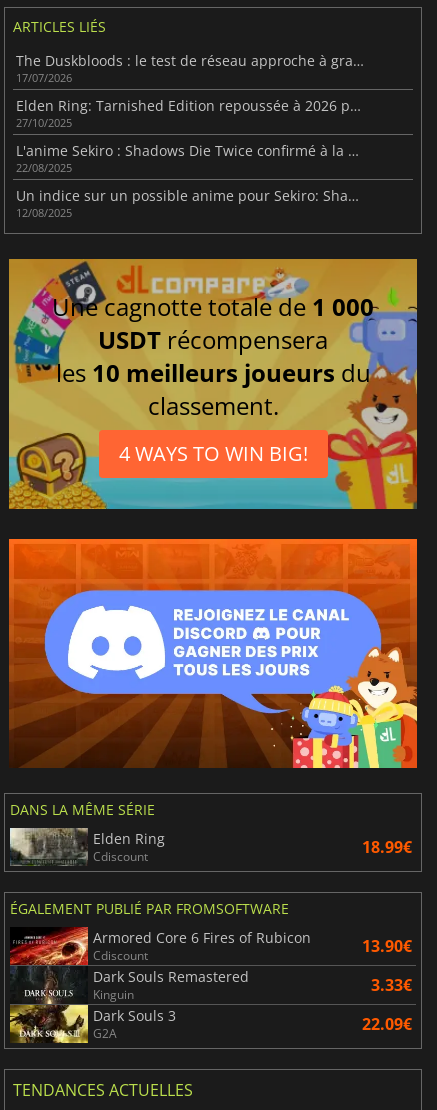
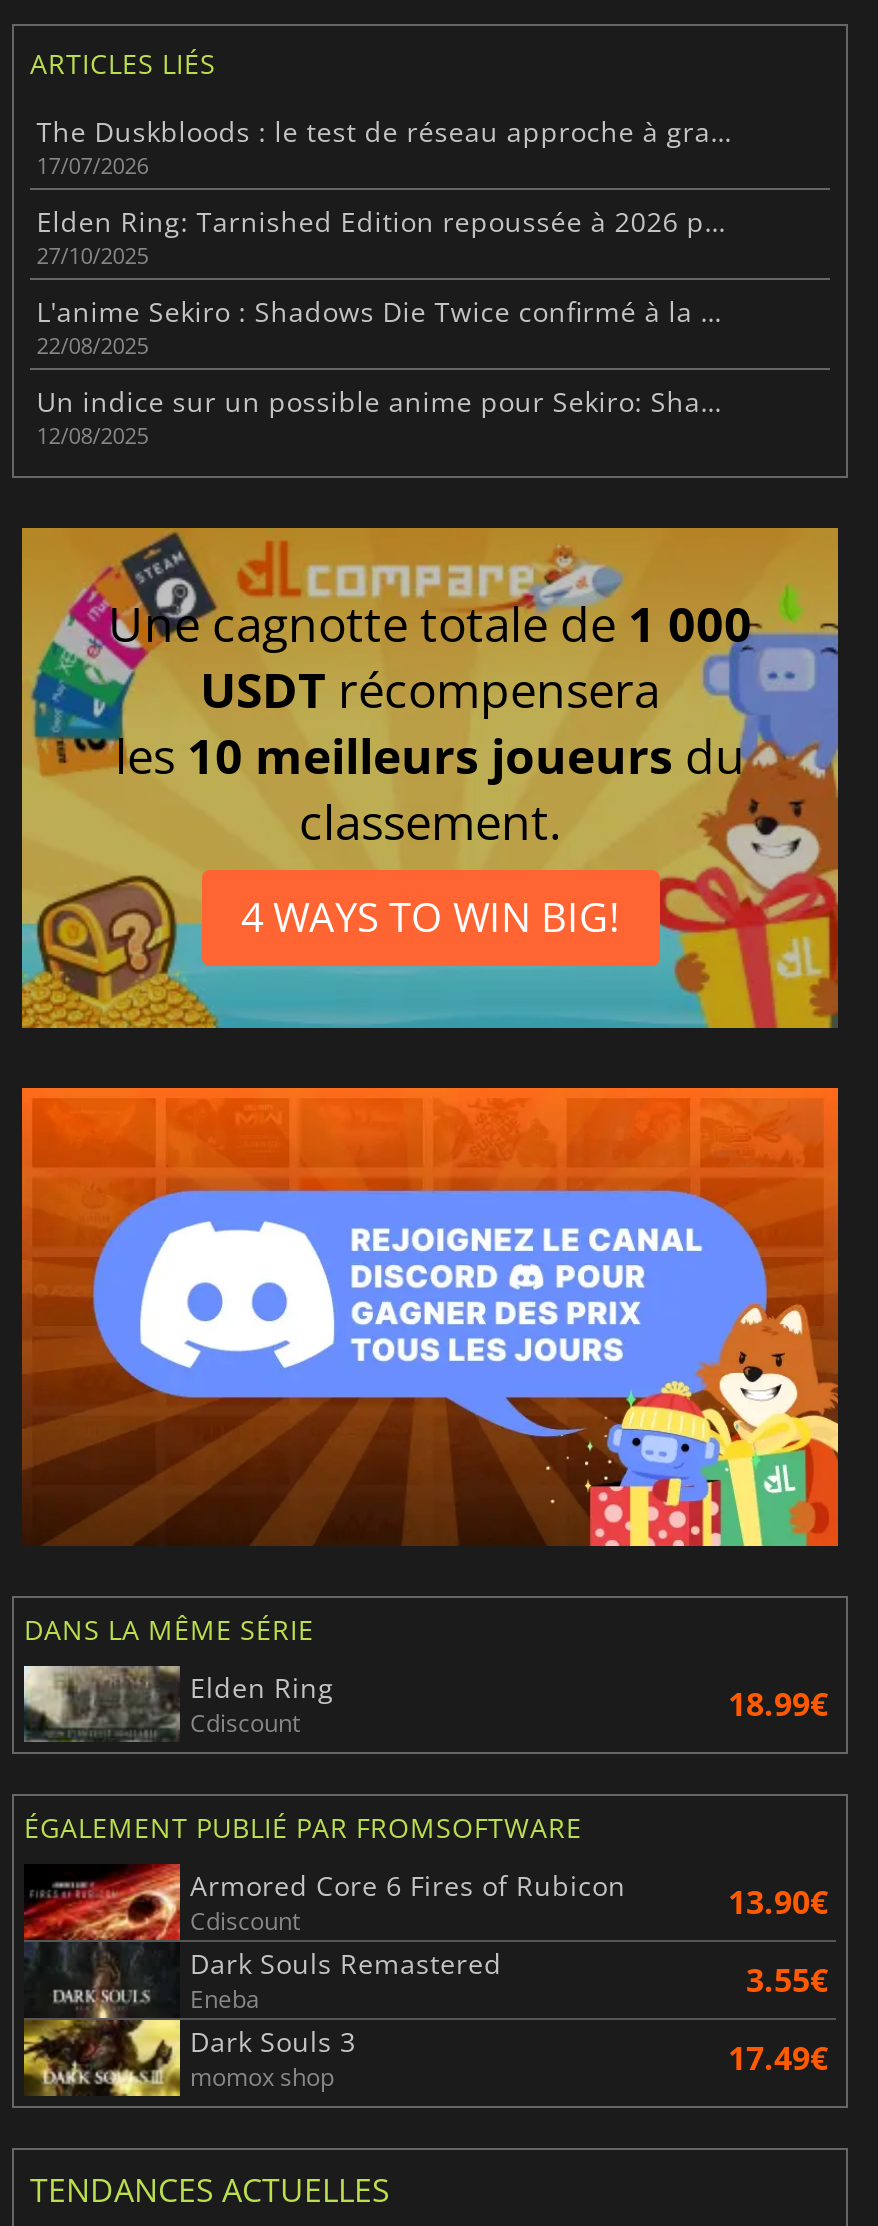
[93,974,412,1003] Kinguin | 3.33€ -> [190,1959,828,2017] Eneba | 3.55€
[93,1013,412,1042] G2A | 22.09€ -> [190,2037,828,2095] momox shop | 17.49€

